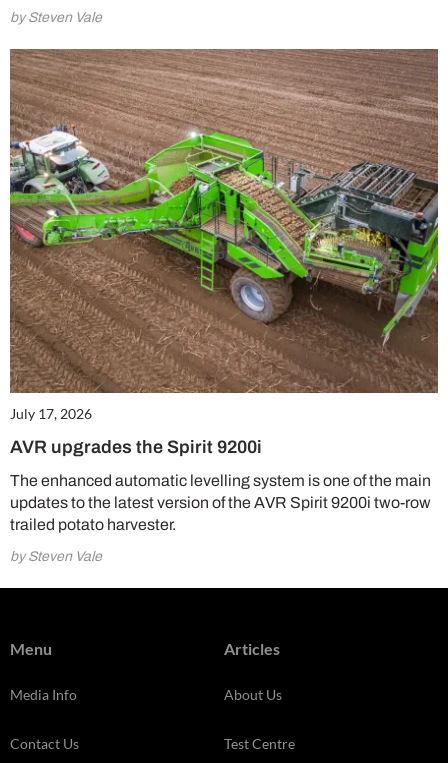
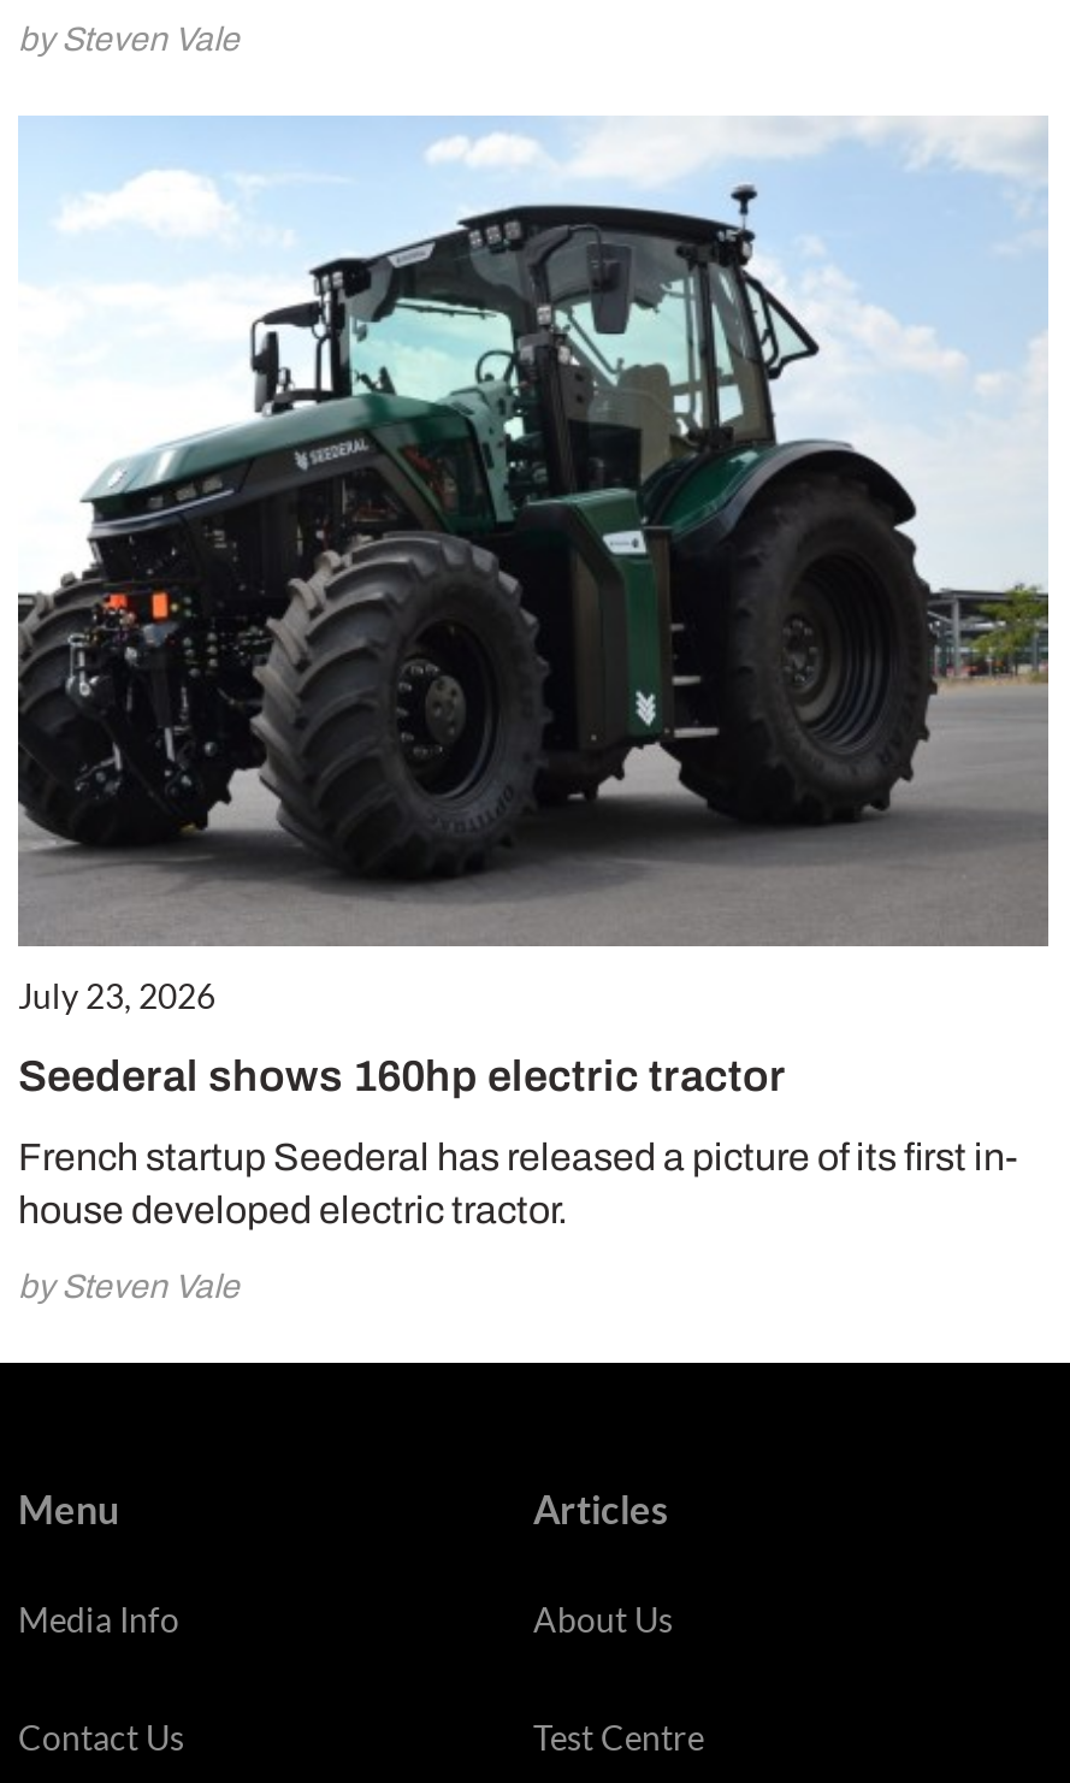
[9,48,439,422] [image] | July 17, 2026 -> [18,114,1048,1015] [image] | July 23, 2026
[10,437,262,457] AVR upgrades the Spirit 9200i -> [18,1051,786,1099] Seederal shows 160hp electric tractor
[10,472,431,533] The enhanced automatic levelling system is one of the main | updates to the latest version of the AVR Spirit 9200i two-row | trailed potato harvester. -> [18,1135,1017,1229] French startup Seederal has released a picture of its first in- | house developed electric tractor.

